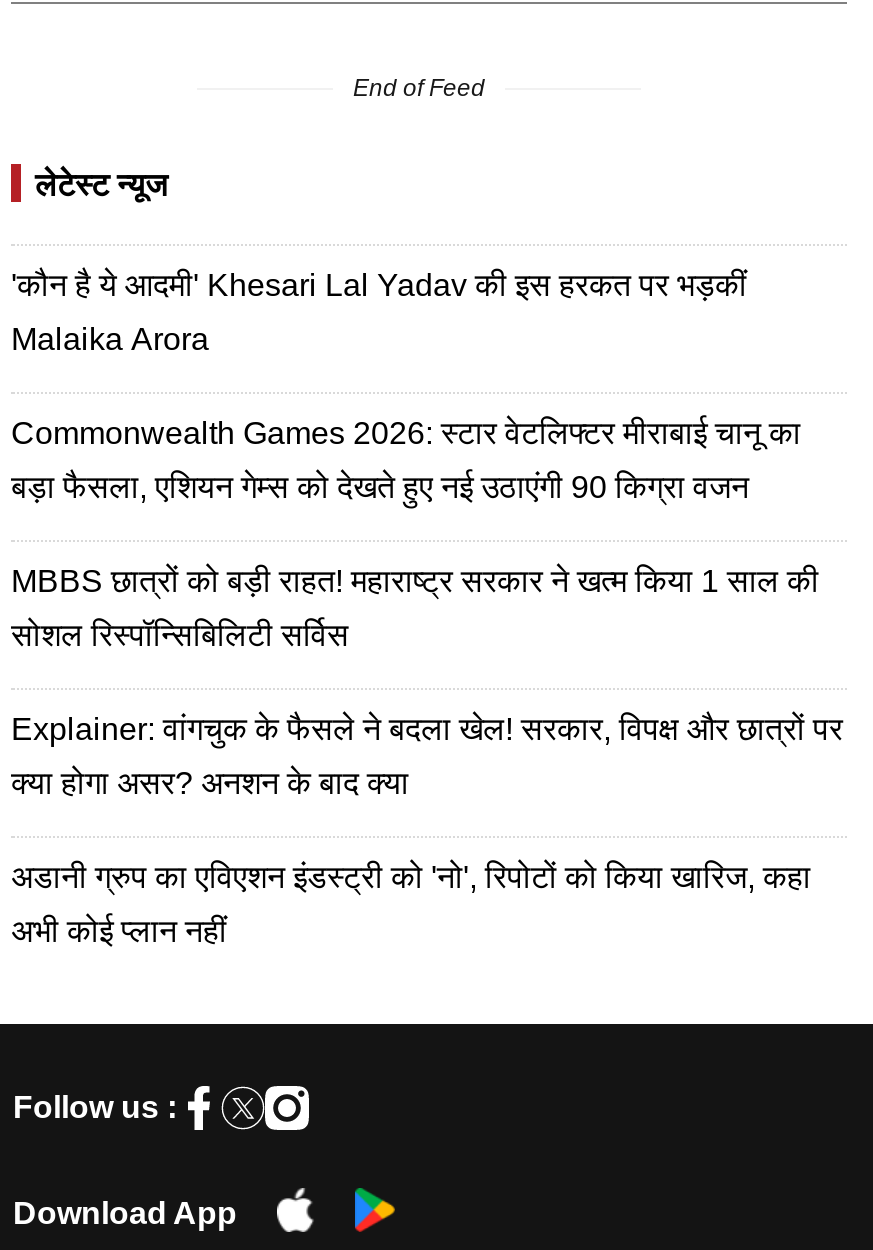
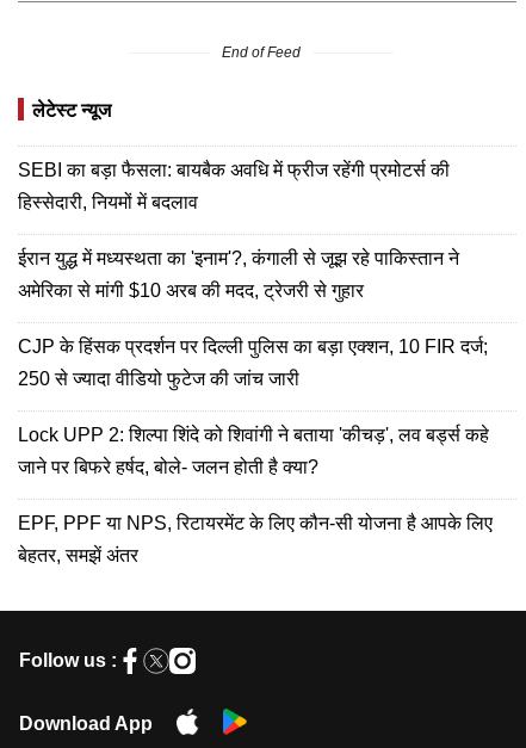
[11,269,747,303] 'कौन है ये आदमी' Khesari Lal Yadav की इस हरकत पर भड़कीं -> [18,160,450,180] SEBI का बड़ा फैसला: बायबैक अवधि में फ्रीज रहेंगी प्रमोटर्स की
[11,323,209,357] Malaika Arora -> [18,192,198,213] हिस्सेदारी, नियमों में बदलाव
[11,417,801,451] Commonwealth Games 2026: स्टार वेटलिफ्टर मीराबाई चानू का -> [18,248,459,269] ईरान युद्ध में मध्यस्थता का 'इनाम'?, कंगाली से जूझ रहे पाकिस्तान ने
[11,471,749,505] बड़ा फैसला, एशियन गेम्स को देखते हुए नई उठाएंगी 90 किग्रा वजन -> [18,281,364,301] अमेरिका से मांगी $10 अरब की मदद, ट्रेजरी से गुहार
[11,565,819,599] MBBS छात्रों को बड़ी राहत! महाराष्ट्र सरकार ने खत्म किया 1 साल की -> [18,337,488,357] CJP के हिंसक प्रदर्शन पर दिल्ली पुलिस का बड़ा एक्शन, 10 FIR दर्ज;
[11,619,349,653] सोशल रिस्पॉन्सिबिलिटी सर्विस -> [18,369,299,389] 250 से ज्यादा वीडियो फुटेज की जांच जारी
[11,713,843,747] Explainer: वांगचुक के फैसले ने बदला खेल! सरकार, विपक्ष और छात्रों पर -> [18,425,489,445] Lock UPP 2: शिल्पा शिंदे को शिवांगी ने बताया 'कीचड़', लव बर्ड्स कहे
[11,767,409,801] क्या होगा असर? अनशन के बाद क्या -> [18,457,318,478] जाने पर बिफरे हर्षद, बोले- जलन होती है क्या?
[11,861,811,895] अडानी ग्रुप का एविएशन इंडस्ट्री को 'नो', रिपोटों को किया खारिज, कहा -> [18,513,493,534] EPF, PPF या NPS, रिटायरमेंट के लिए कौन-सी योजना है आपके लिए
[11,915,227,949] अभी कोई प्लान नहीं -> [18,546,138,566] बेहतर, समझें अंतर

